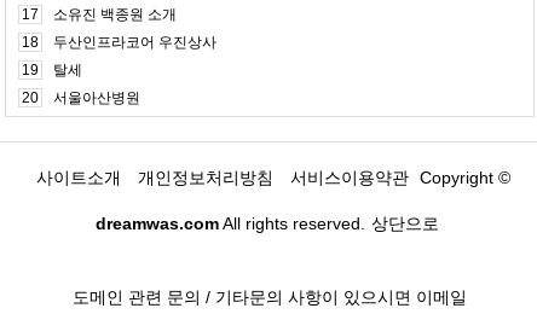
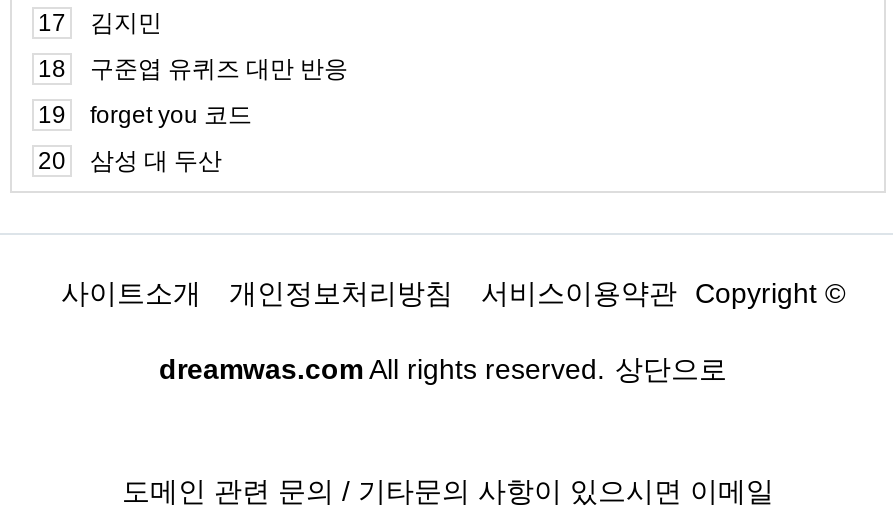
[53,6,177,23] 소유진 백종원 소개 -> [90,9,162,37] 김지민
[53,34,216,51] 두산인프라코어 우진상사 -> [90,55,348,83] 구준엽 유퀴즈 대만 반응
[53,62,82,78] 탈세 -> [90,101,252,129] forget you 코드
[53,89,140,106] 서울아산병원 -> [90,147,222,175] 삼성 대 두산

